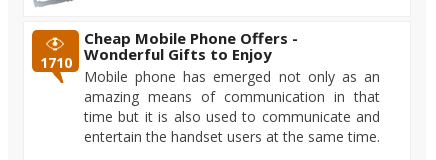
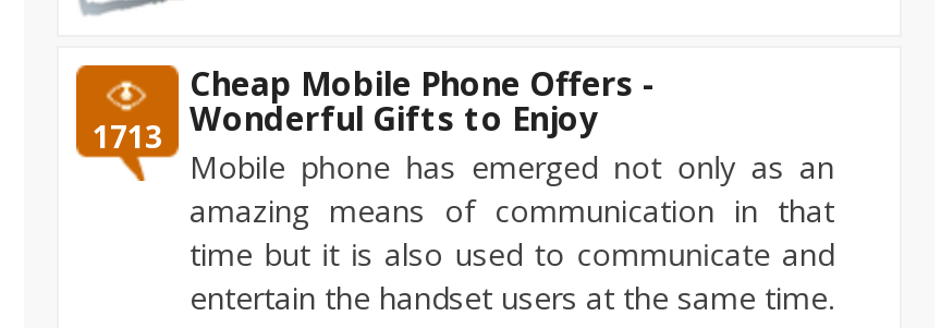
[39,44,272,72] 1710 Wonderful Gifts to Enjoy -> [93,96,599,157] 1713 Wonderful Gifts to Enjoy

